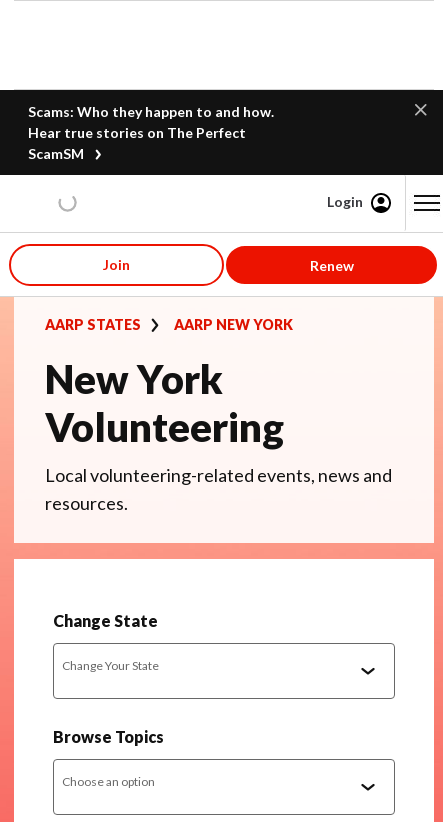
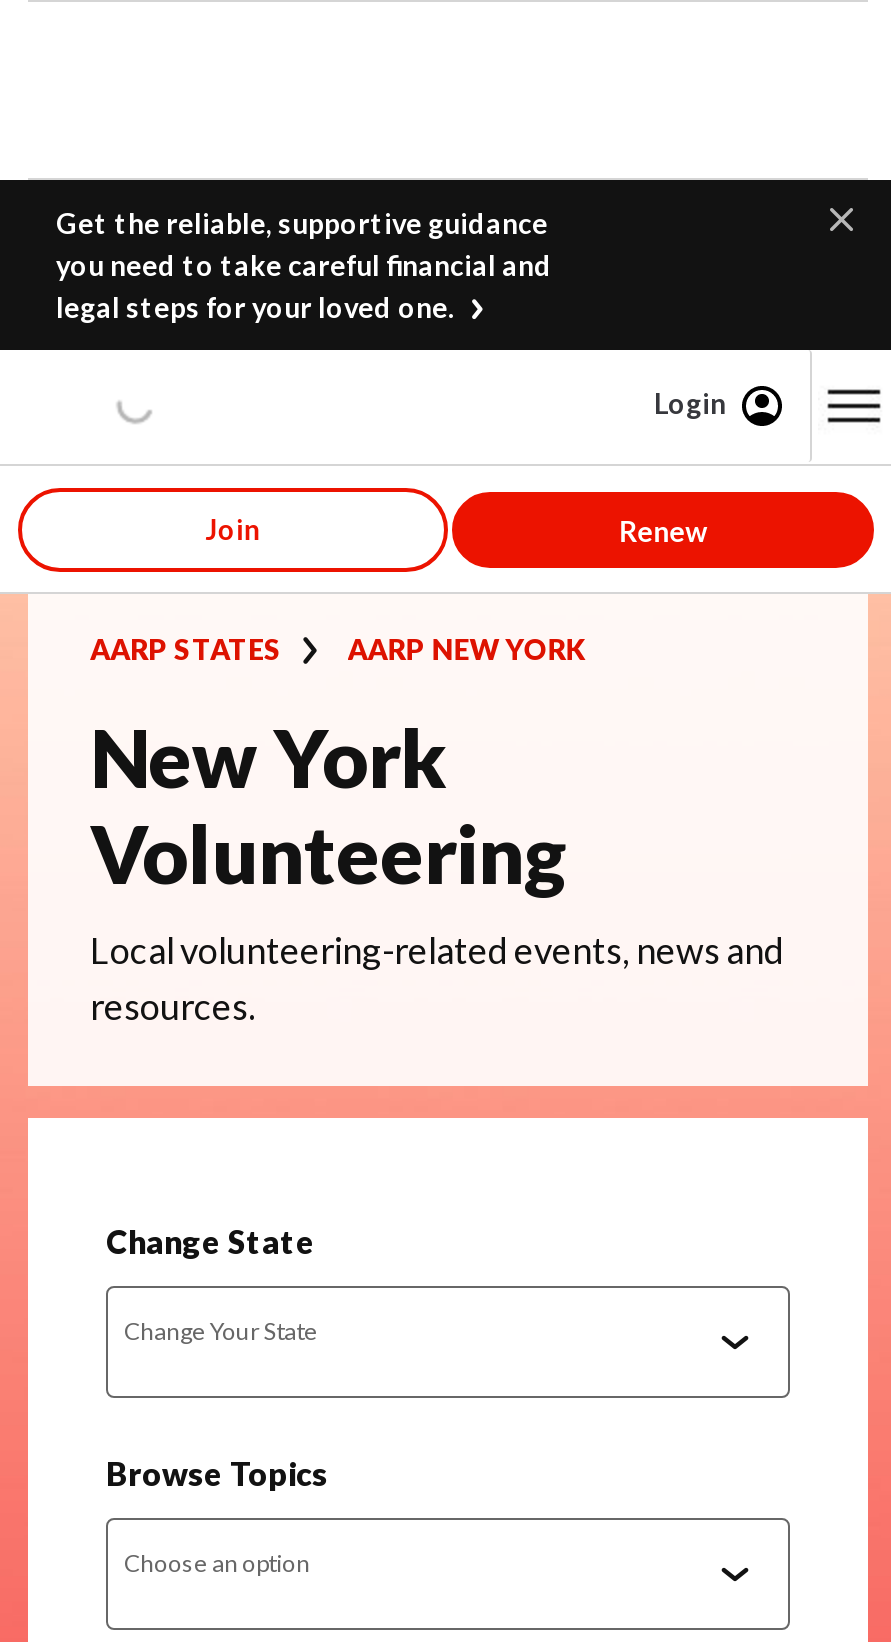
[28,103,274,162] Scams: Who they happen to and how. | Hear true stories on The Perfect | ScamSM -> [56,206,552,324] Get the reliable, supportive guidance | you need to take careful financial and | legal steps for your loved one.

